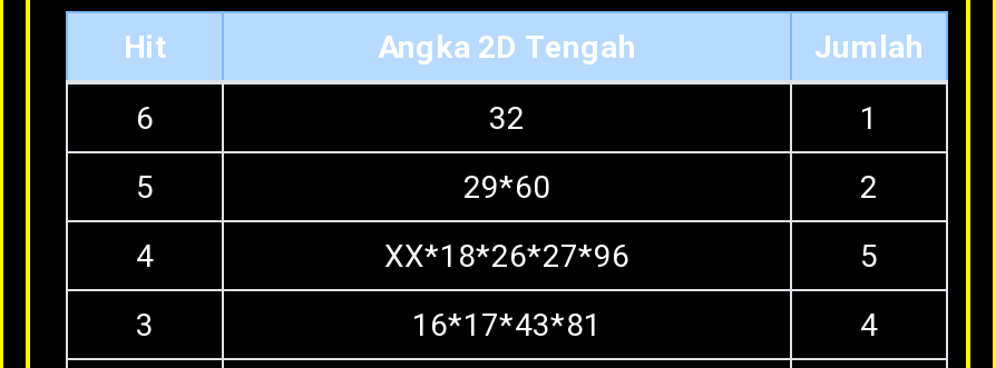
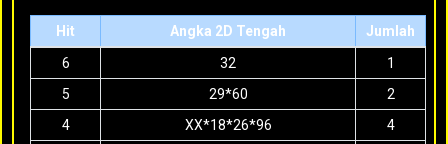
[136,239,878,343] XX*18*26*27*96 | 5 | 3 | 16*17*43*81 -> [184,117,271,133] XX*18*26*96

